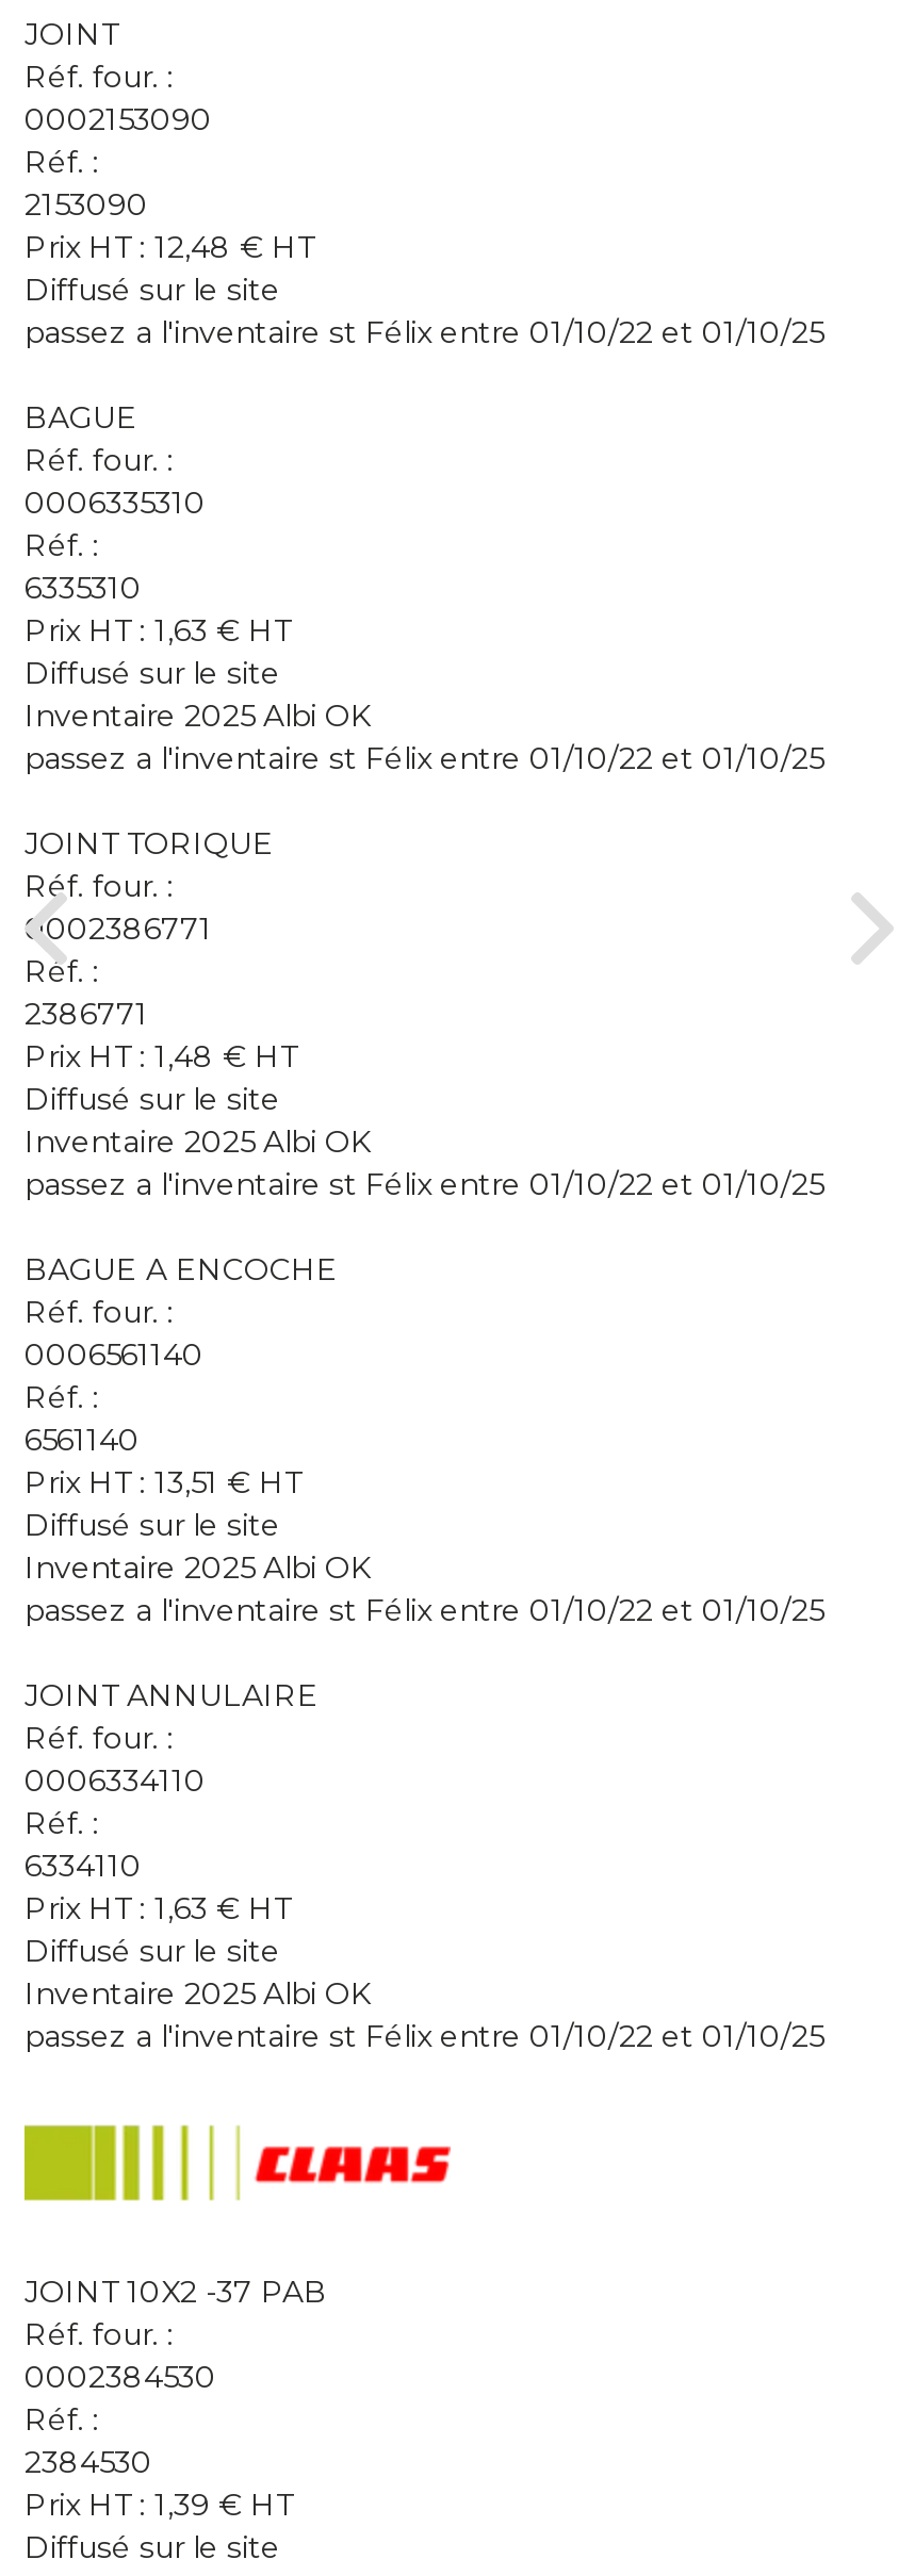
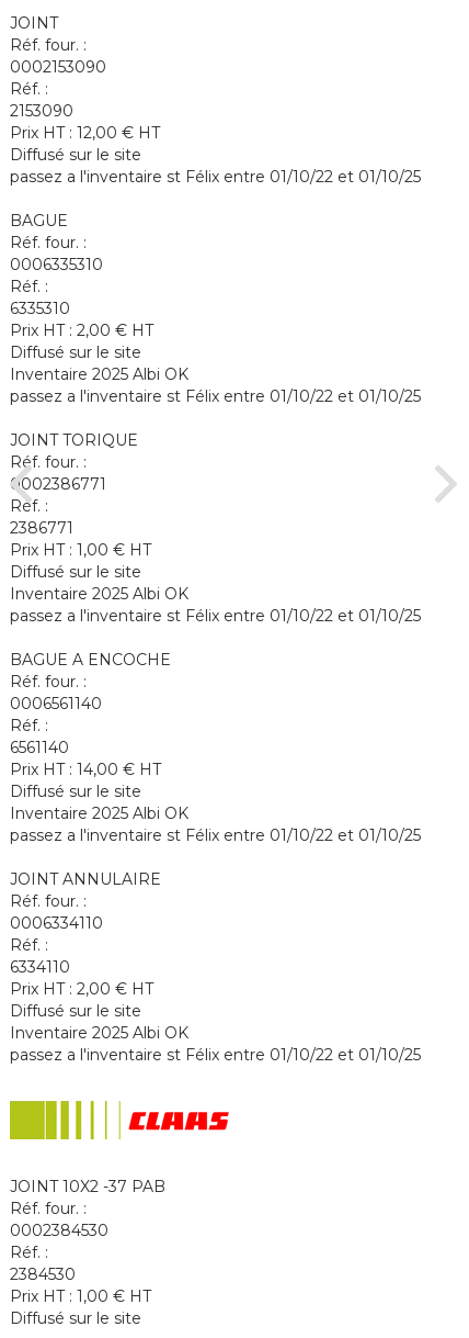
[25,228,314,266] Prix HT : 12,48 € HT -> [10,123,160,143] Prix HT : 12,00 € HT
[25,611,291,650] Prix HT : 1,63 € HT -> [10,321,153,340] Prix HT : 2,00 € HT
[25,1037,297,1076] Prix HT : 1,48 € HT -> [10,540,151,560] Prix HT : 1,00 € HT
[25,1463,301,1502] Prix HT : 13,51 € HT -> [10,760,161,779] Prix HT : 14,00 € HT
[25,1889,291,1927] Prix HT : 1,63 € HT -> [10,979,153,999] Prix HT : 2,00 € HT
[25,2485,293,2524] Prix HT : 1,39 € HT -> [10,1286,151,1306] Prix HT : 1,00 € HT

